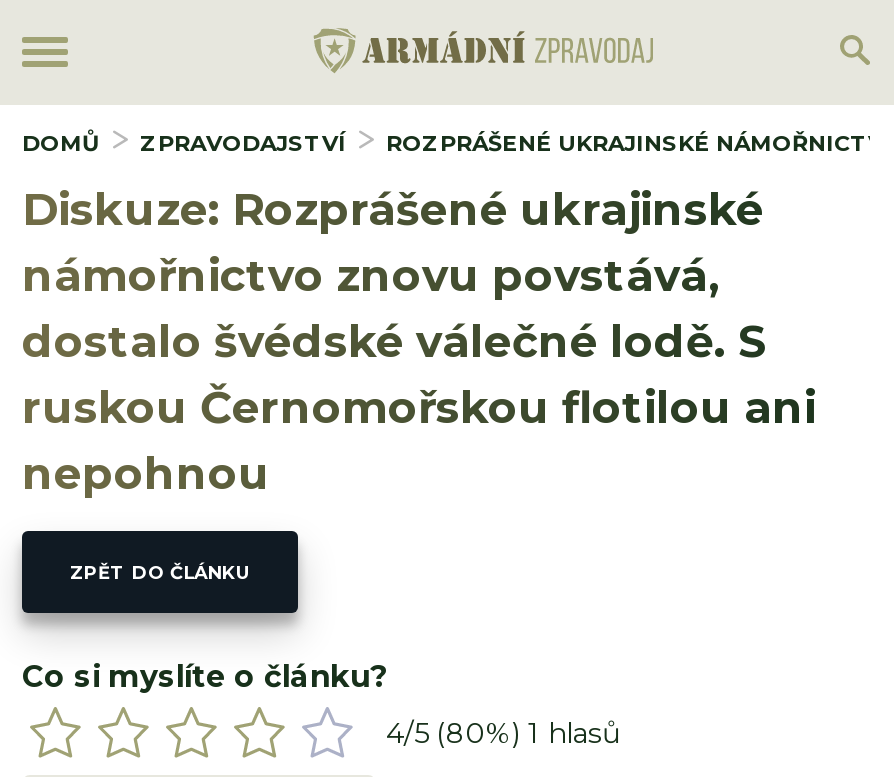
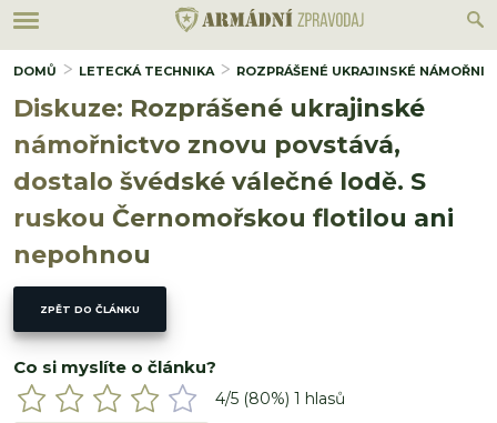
[140,129,346,157] ZPRAVODAJSTVÍ -> [79,63,214,79] LETECKÁ TECHNIKA

